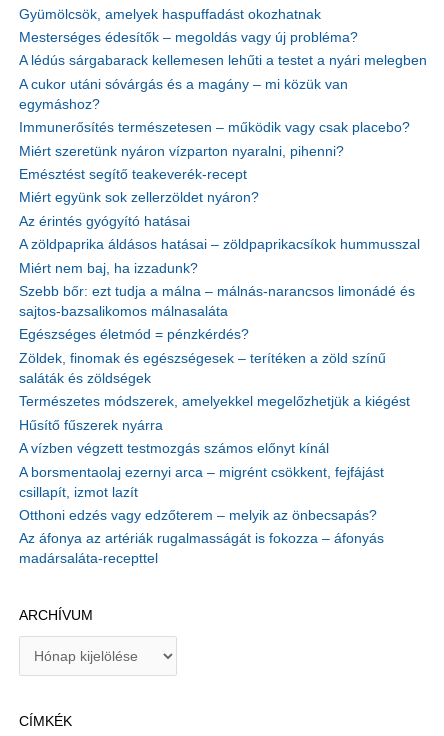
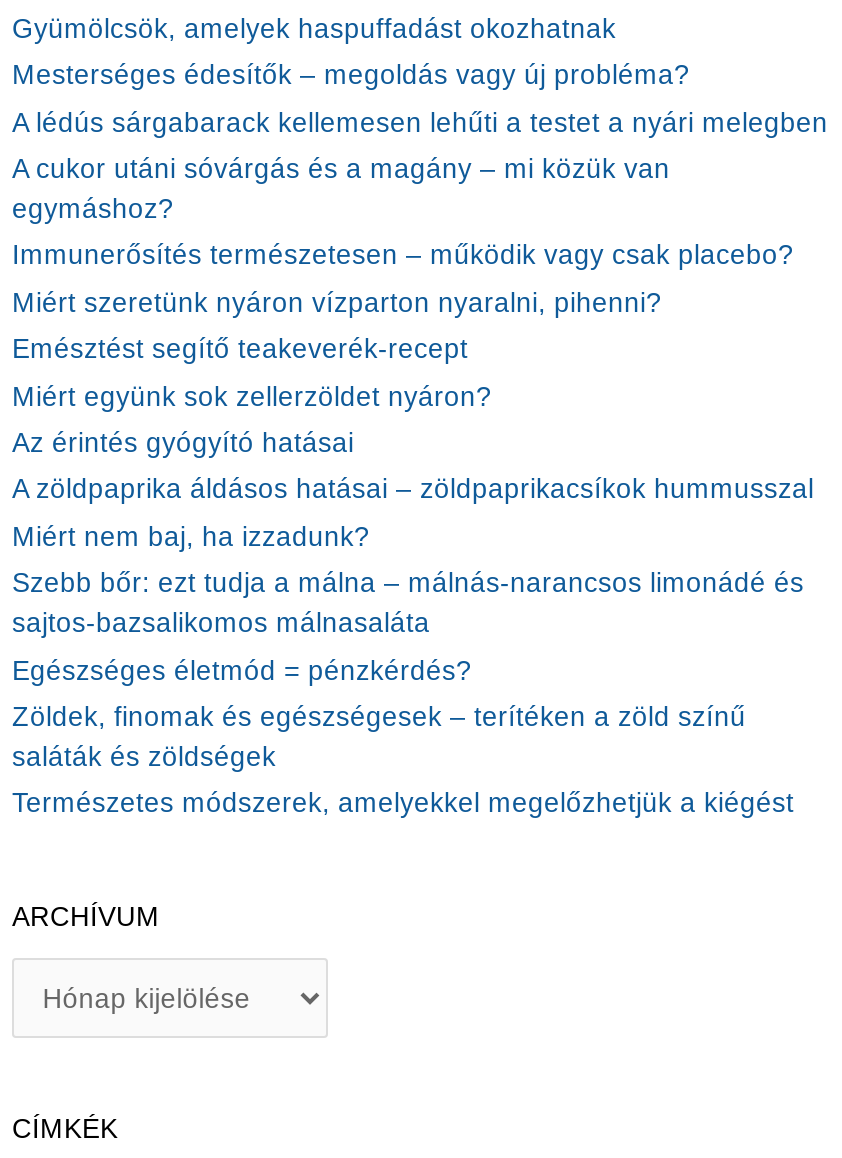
[19,418,384,566] Hűsítő fűszerek nyárra | A vízben végzett testmozgás számos előnyt kínál | A borsmentaolaj ezernyi arca – migrént csökkent, fejfájást | csillapít, izmot lazít | Otthoni edzés vagy edzőterem – melyik az önbecsapás? | Az áfonya az artériák rugalmasságát is fokozza – áfonyás | madársaláta-recepttel -> none

